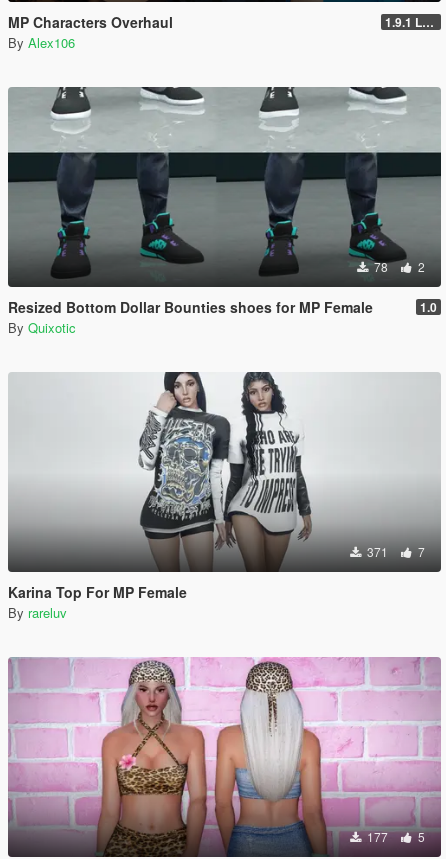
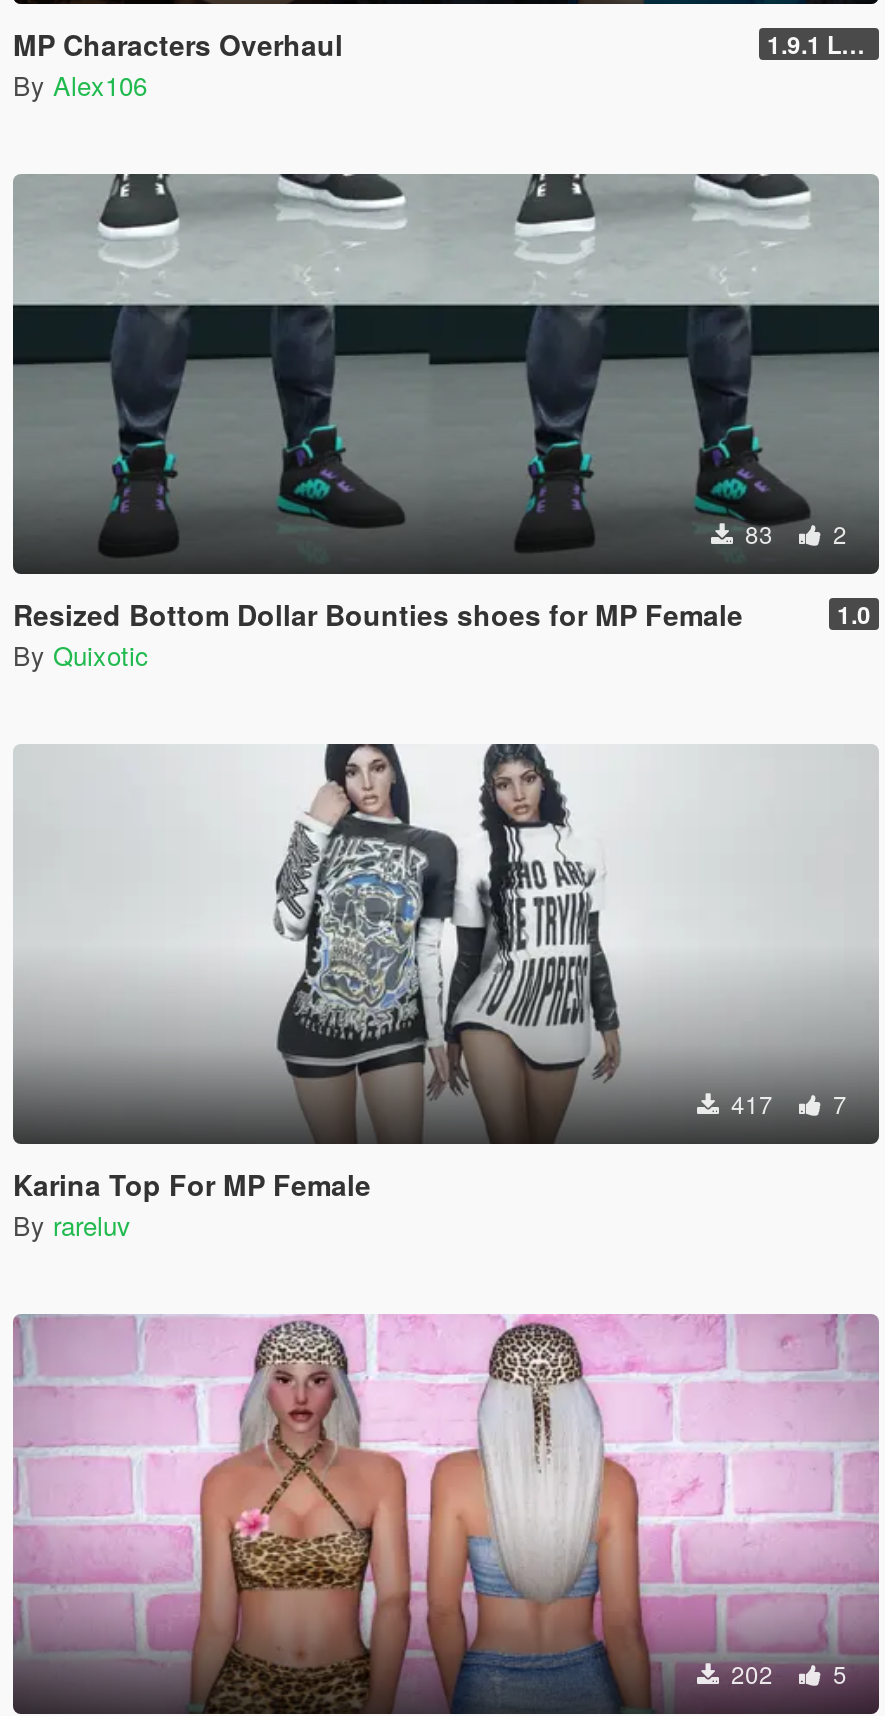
[371,258,425,275] 78 2 -> [739,516,847,550] 83 2
[364,543,425,560] 371 7 -> [725,1086,847,1120] 417 7
[364,828,425,845] 177 5 -> [725,1656,847,1690] 202 5

